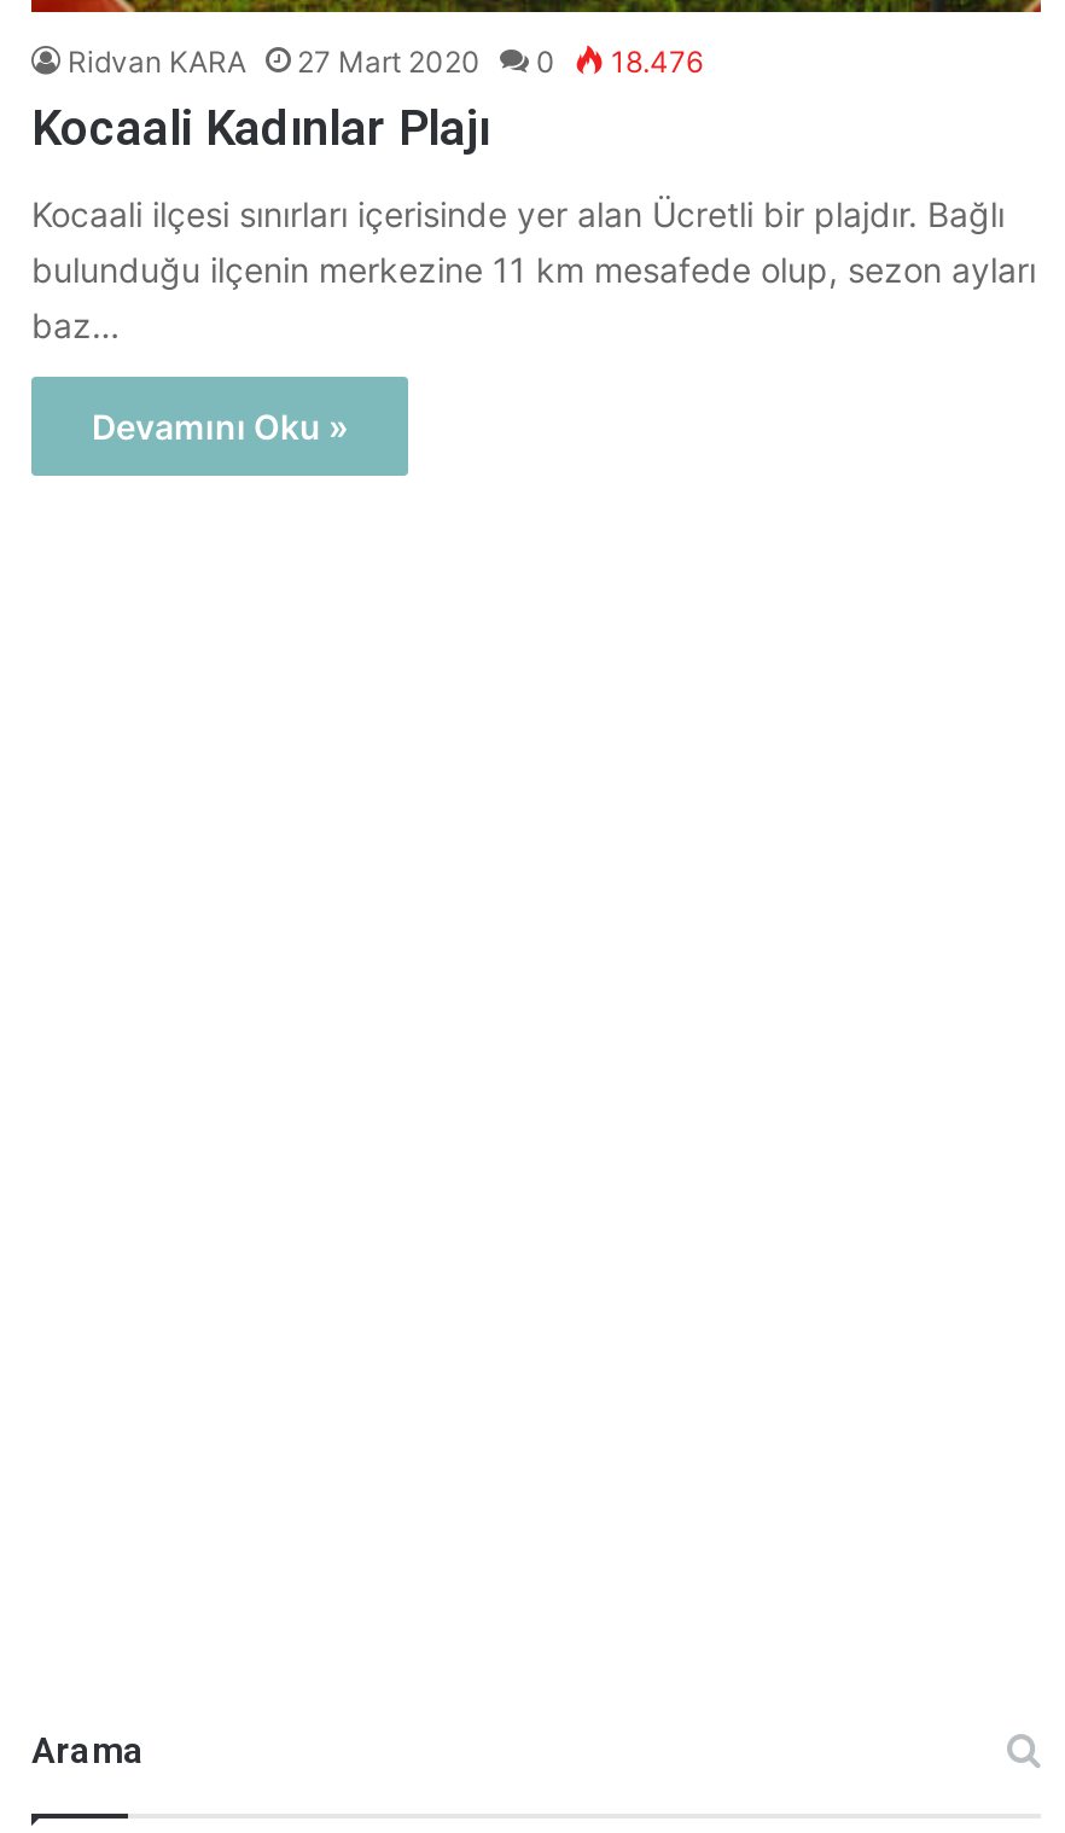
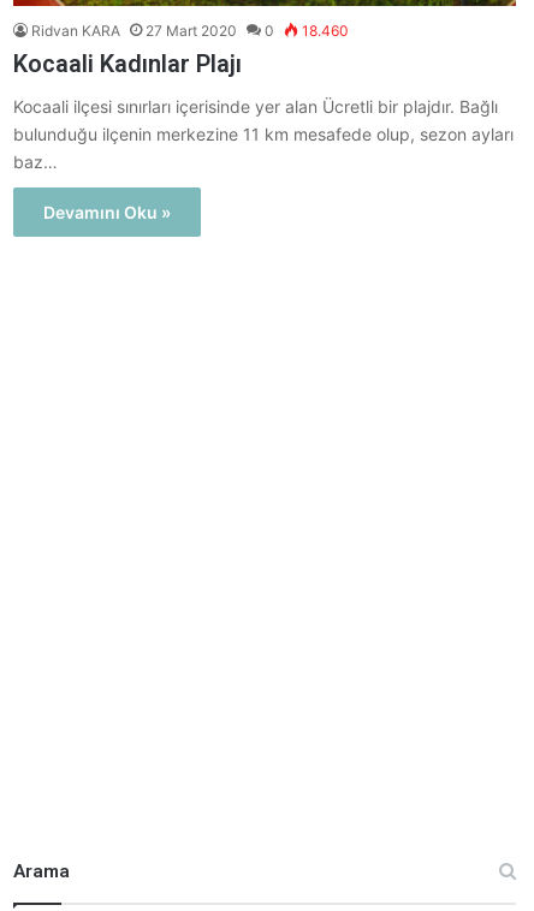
[68,44,703,81] Ridvan KARA 27 Mart 2020 0 18.476 -> [31,22,349,40] Ridvan KARA 27 Mart 2020 0 18.460

